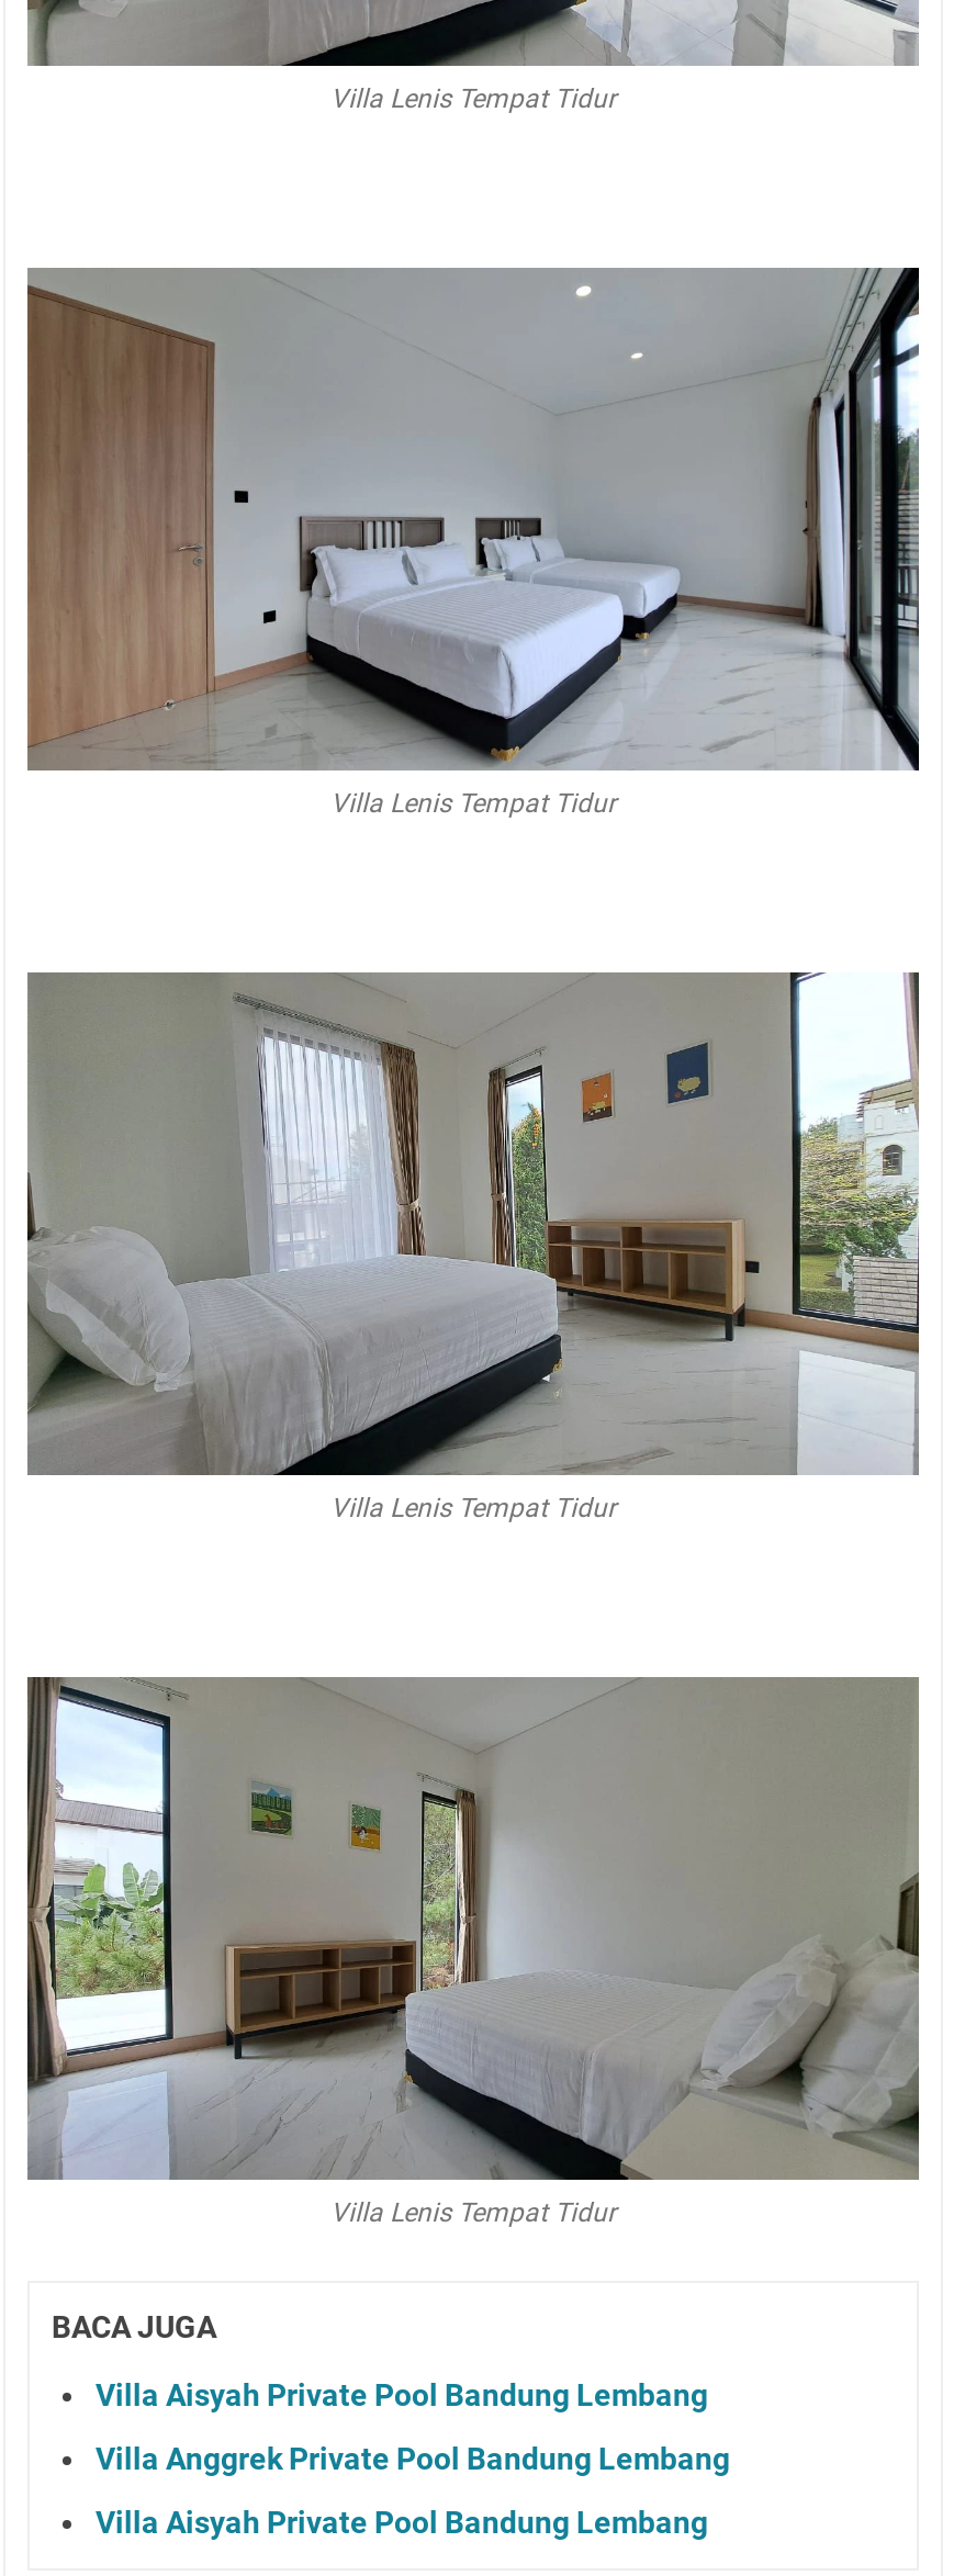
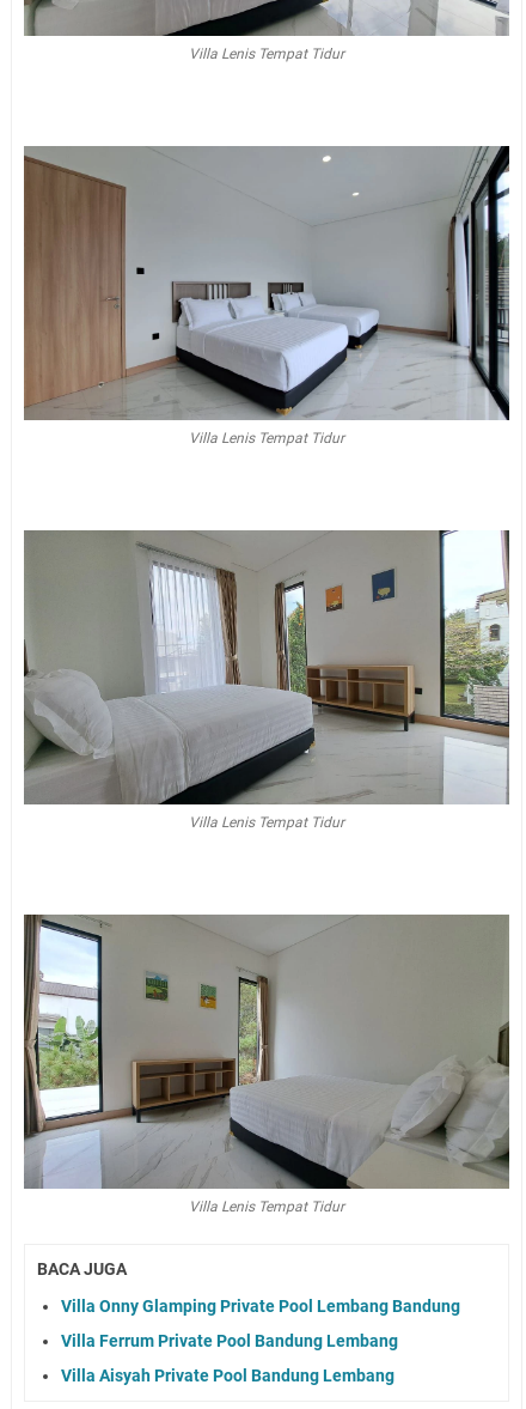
[96,2377,708,2412] Villa Aisyah Private Pool Bandung Lembang -> [61,1296,460,1316] Villa Onny Glamping Private Pool Lembang Bandung
[96,2441,730,2476] Villa Anggrek Private Pool Bandung Lembang -> [61,1331,398,1350] Villa Ferrum Private Pool Bandung Lembang

